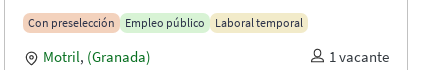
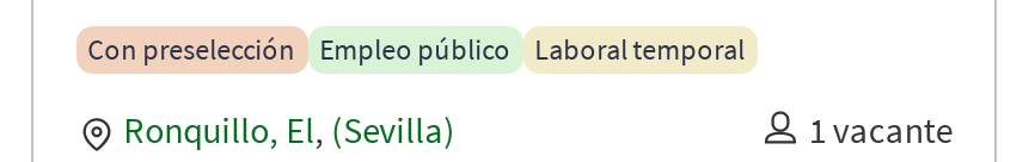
[43,47,151,66] Motril, (Granada) -> [123,107,456,152] Ronquillo, El, (Sevilla)

